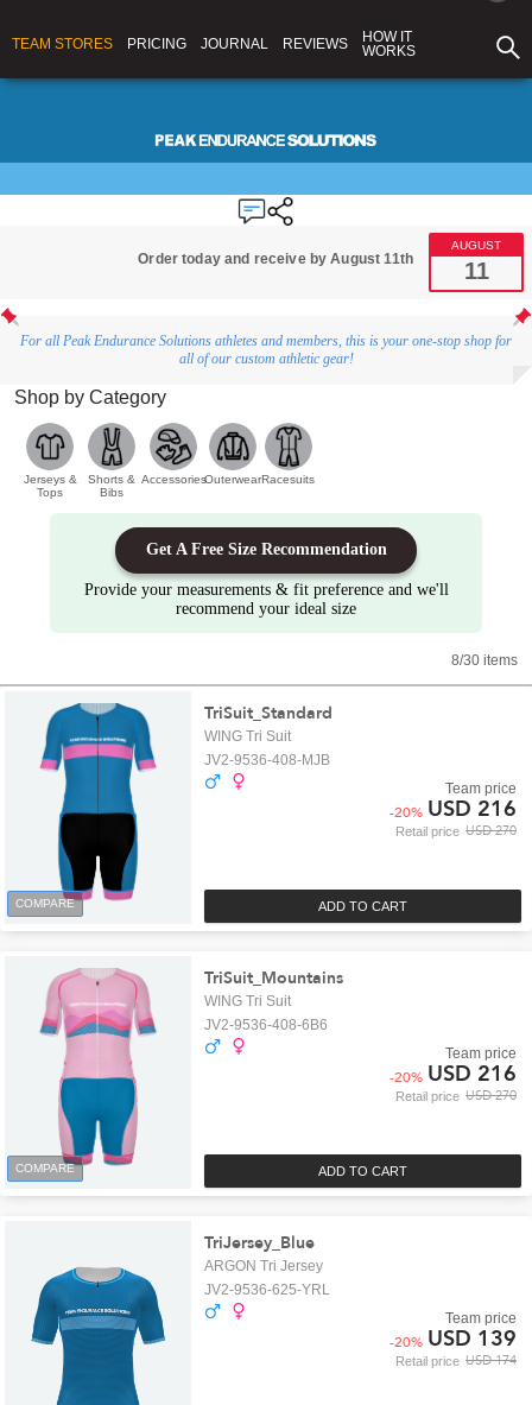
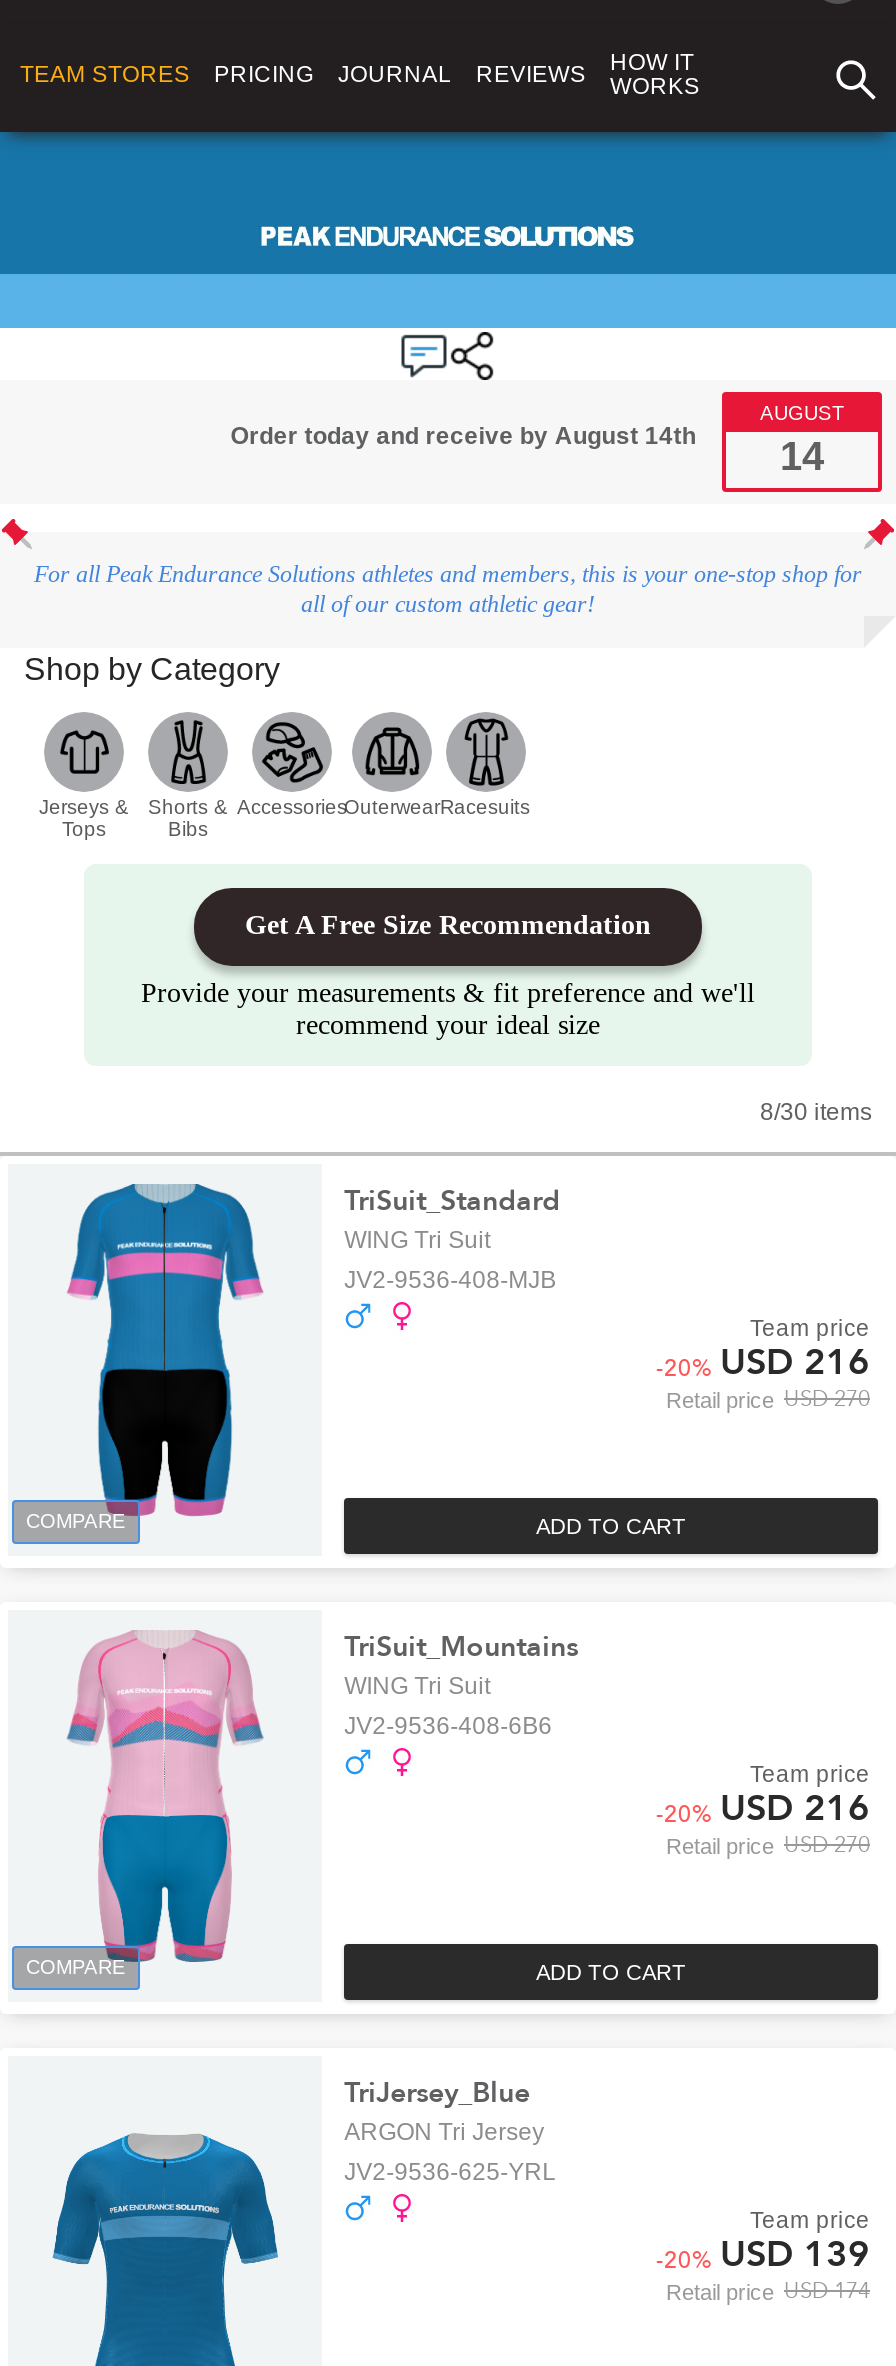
[138,251,413,267] Order today and receive by August 11th -> [231,422,696,450] Order today and receive by August 14th
[464,258,489,284] 11 -> [780,434,824,478] 14

